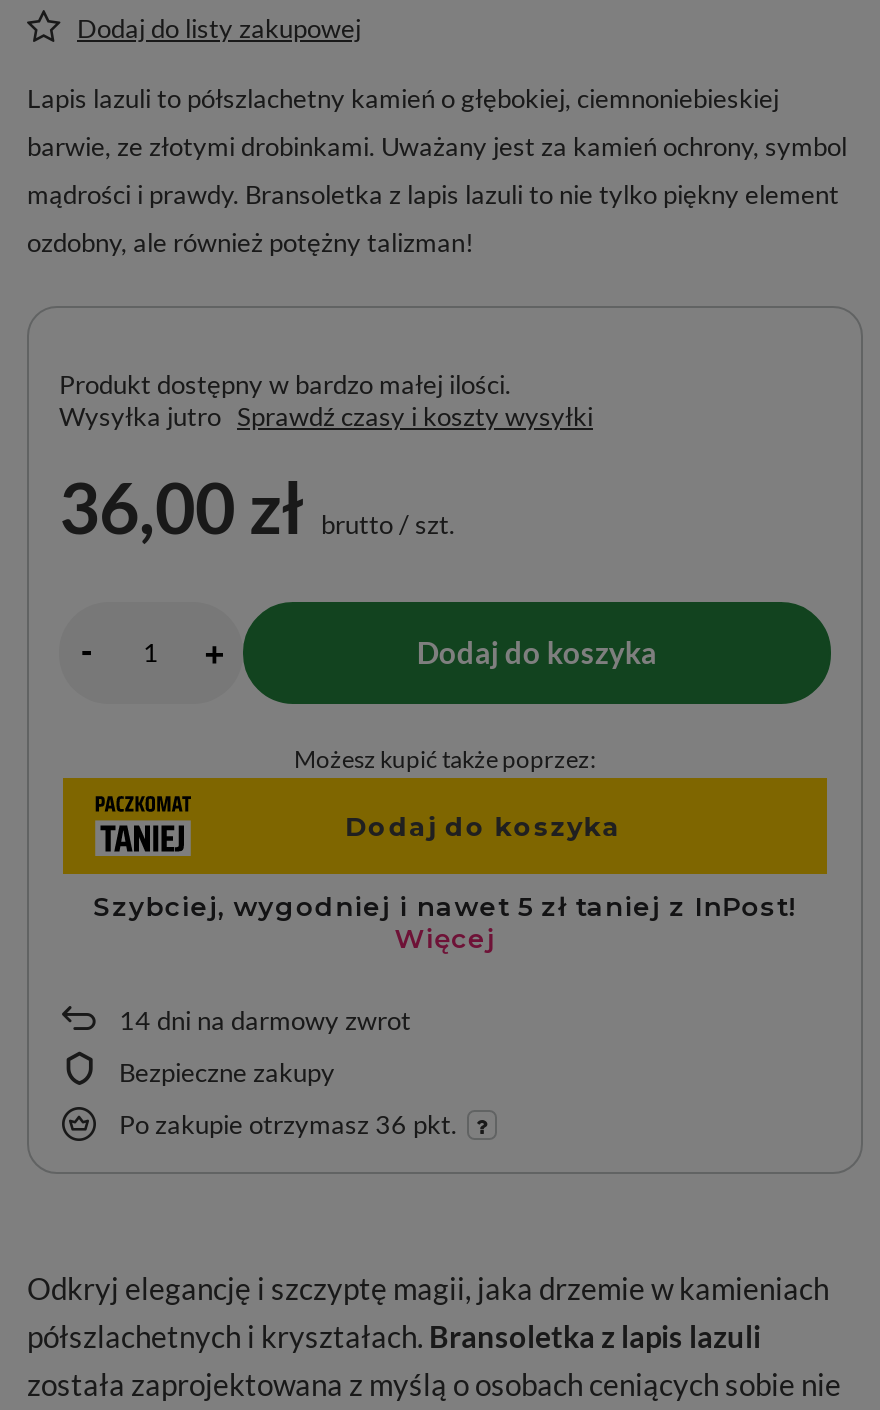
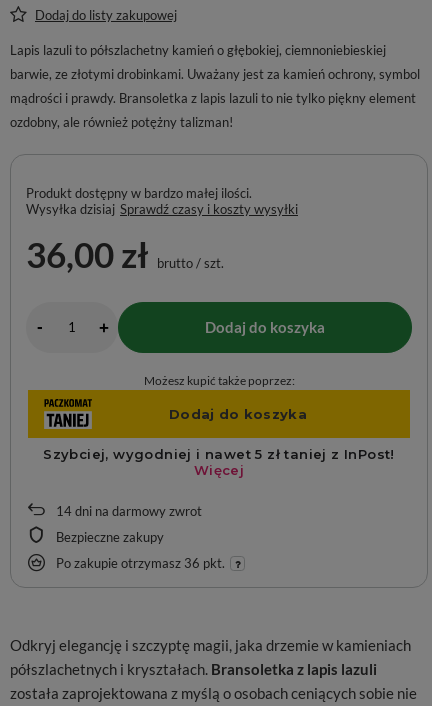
[59,400,593,432] Wysyłka jutro Sprawdź czasy i koszty wysyłki -> [26,201,298,217] Wysyłka dzisiaj Sprawdź czasy i koszty wysyłki

